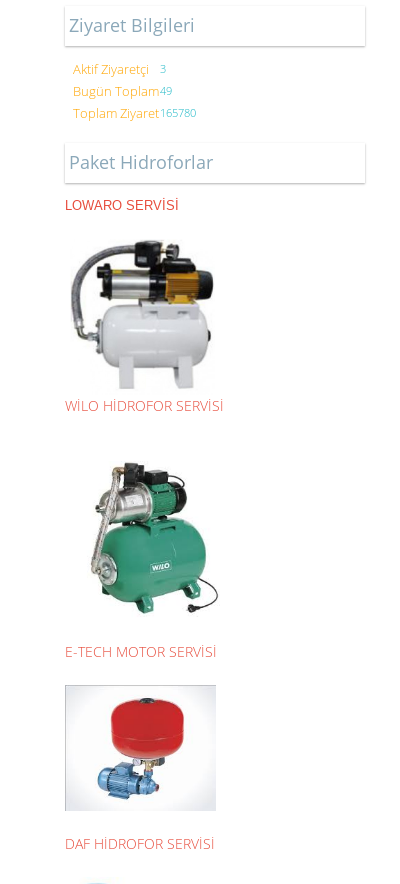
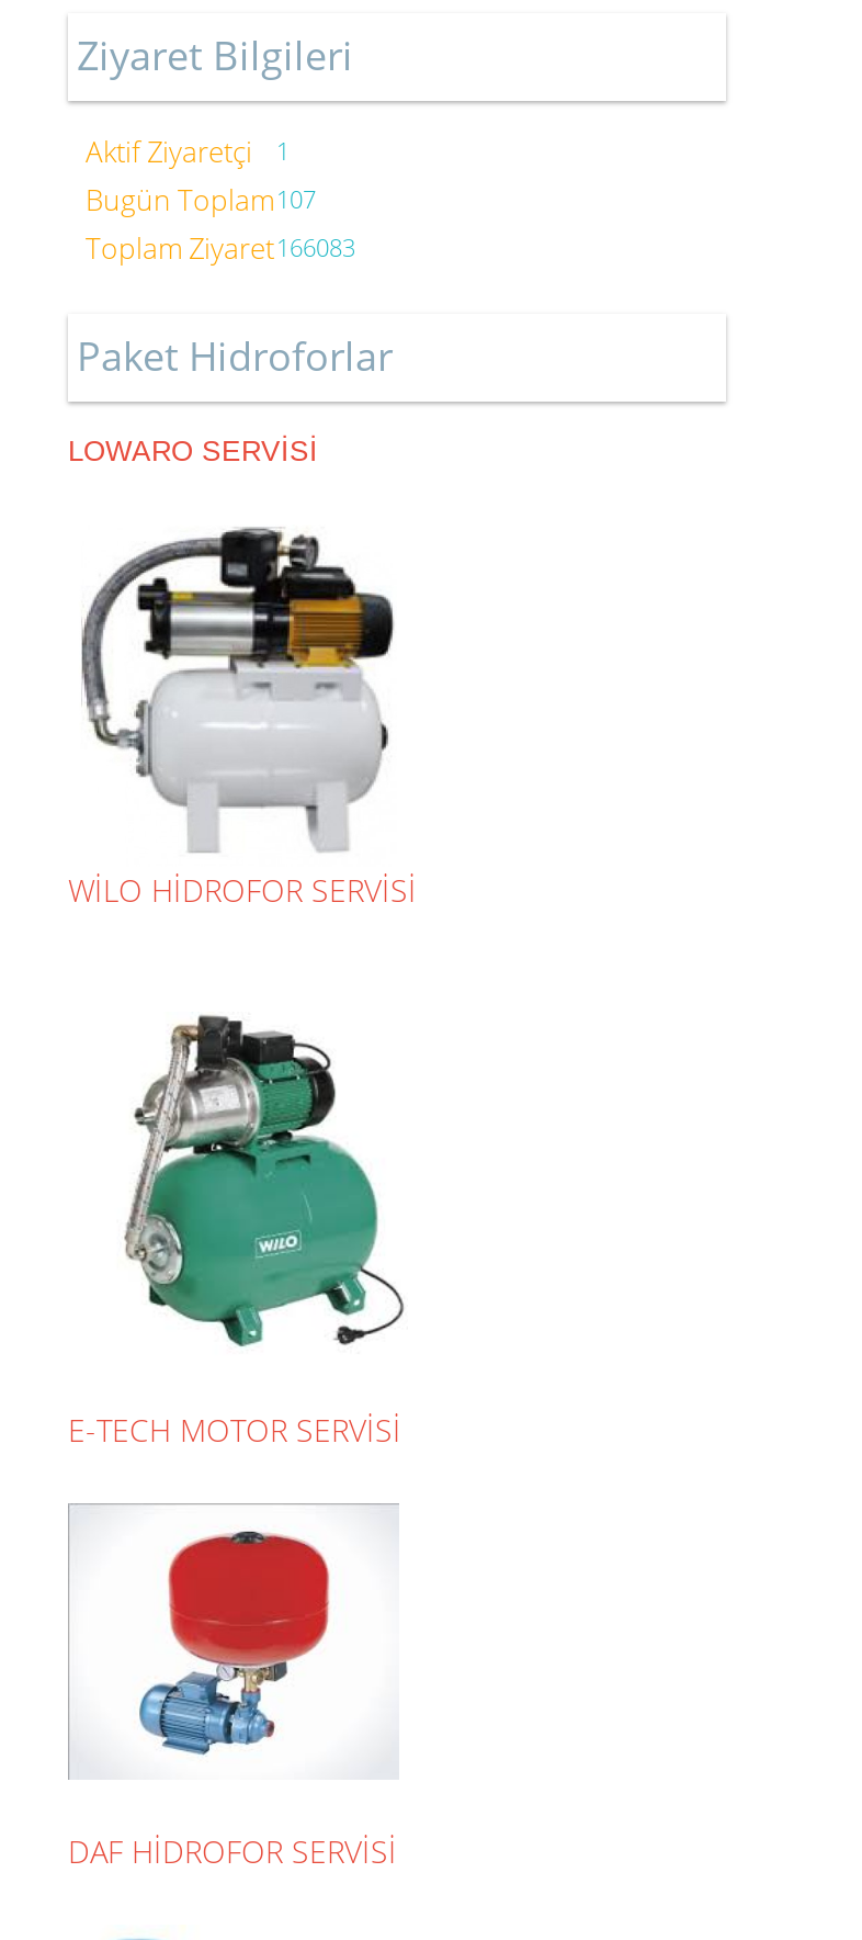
[73,60,166,78] Aktif Ziyaretçi 3 -> [86,133,290,172] Aktif Ziyaretçi 1
[73,82,172,100] Bugün Toplam49 -> [86,181,316,221] Bugün Toplam107
[73,104,196,122] Toplam Ziyaret165780 -> [86,229,355,269] Toplam Ziyaret166083

